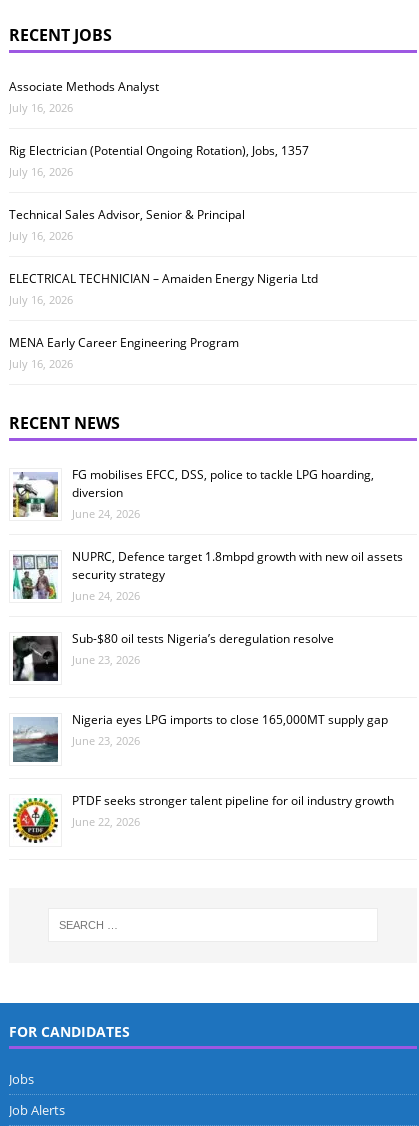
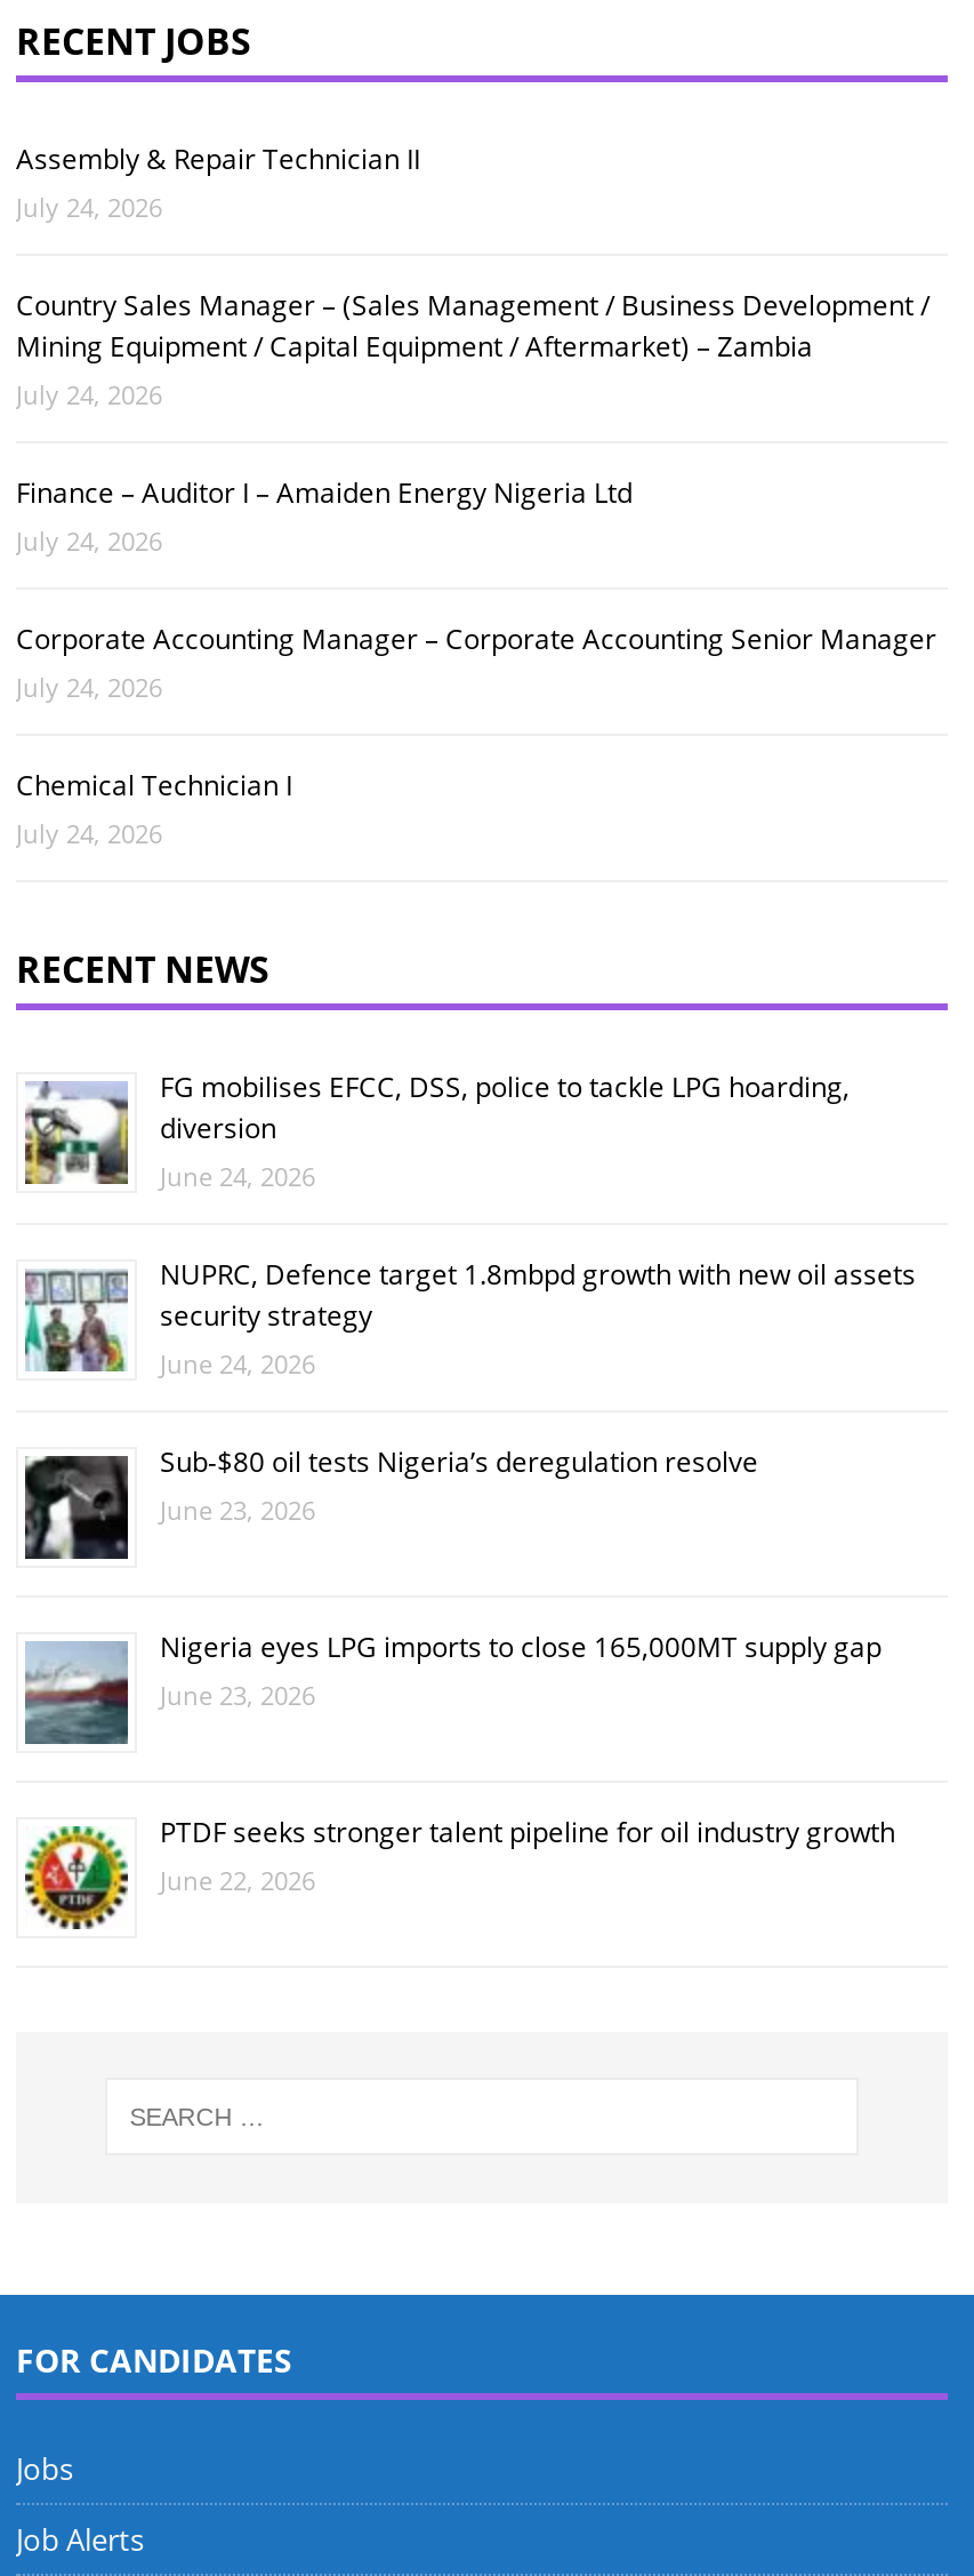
[9,78,159,115] Associate Methods Analyst | July 16, 2026 -> [16,139,420,224] Assembly & Repair Technician II | July 24, 2026
[9,142,309,179] Rig Electrician (Potential Ongoing Rotation), Jobs, 1357 | July 16, 2026 -> [16,285,929,411] Country Sales Manager – (Sales Management / Business Development / | Mining Equipment / Capital Equipment / Aftermarket) – Zambia | July 24, 2026
[9,206,245,243] Technical Sales Advisor, Senior & Principal | July 16, 2026 -> [16,473,633,557] Finance – Auditor I – Amaiden Energy Nigeria Ltd | July 24, 2026
[9,270,318,307] ELECTRICAL TECHNICIAN – Amaiden Energy Nigeria Ltd | July 16, 2026 -> [16,619,936,704] Corporate Accounting Manager – Corporate Accounting Senior Manager | July 24, 2026
[9,334,239,371] MENA Early Career Engineering Program | July 16, 2026 -> [16,765,292,850] Chemical Technician I | July 24, 2026

